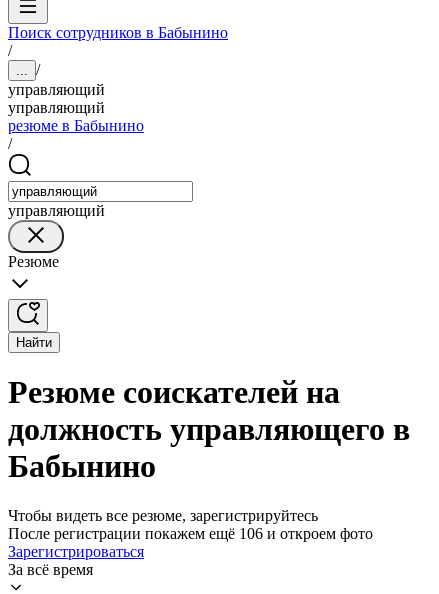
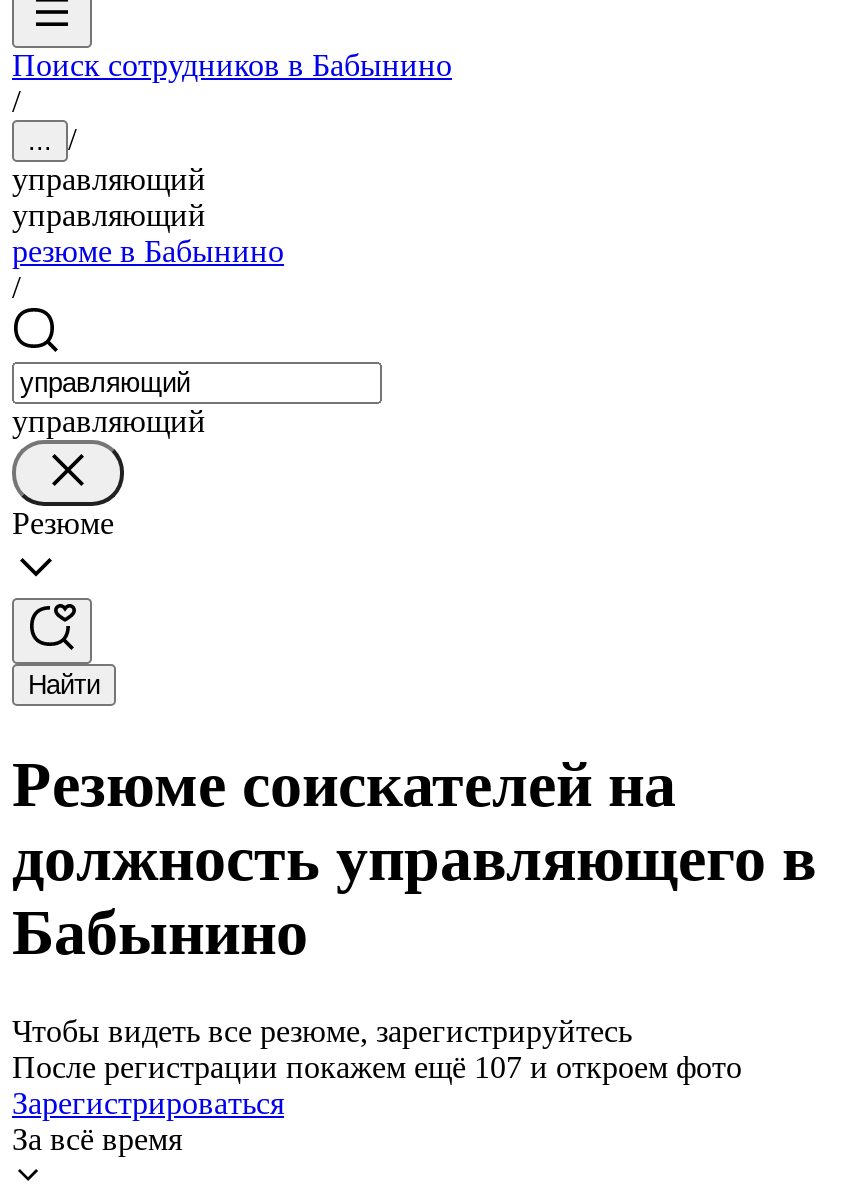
[8,525,373,542] После регистрации покажем ещё 106 и откроем фото -> [12,1050,742,1084] После регистрации покажем ещё 107 и откроем фото

